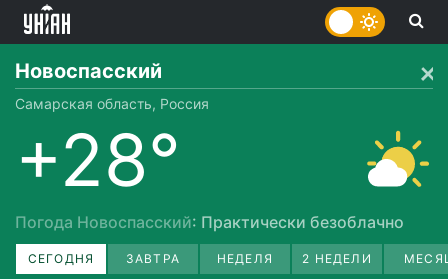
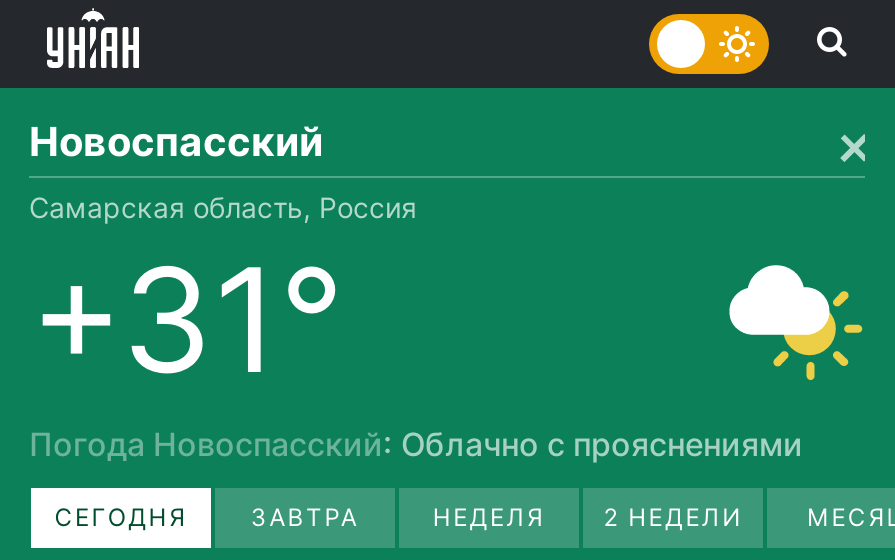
[15,116,431,232] [image] | +28° | Погода Новоспасский: Практически безоблачно -> [29,232,865,464] [image] | +31° | Погода Новоспасский: Облачно с прояснениями

